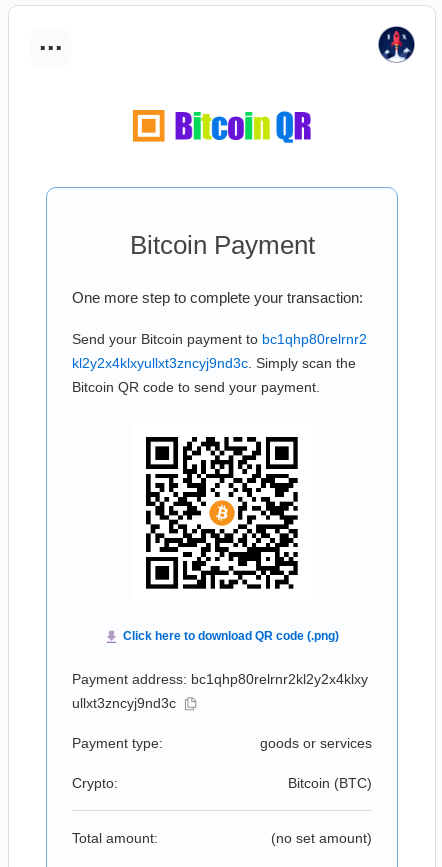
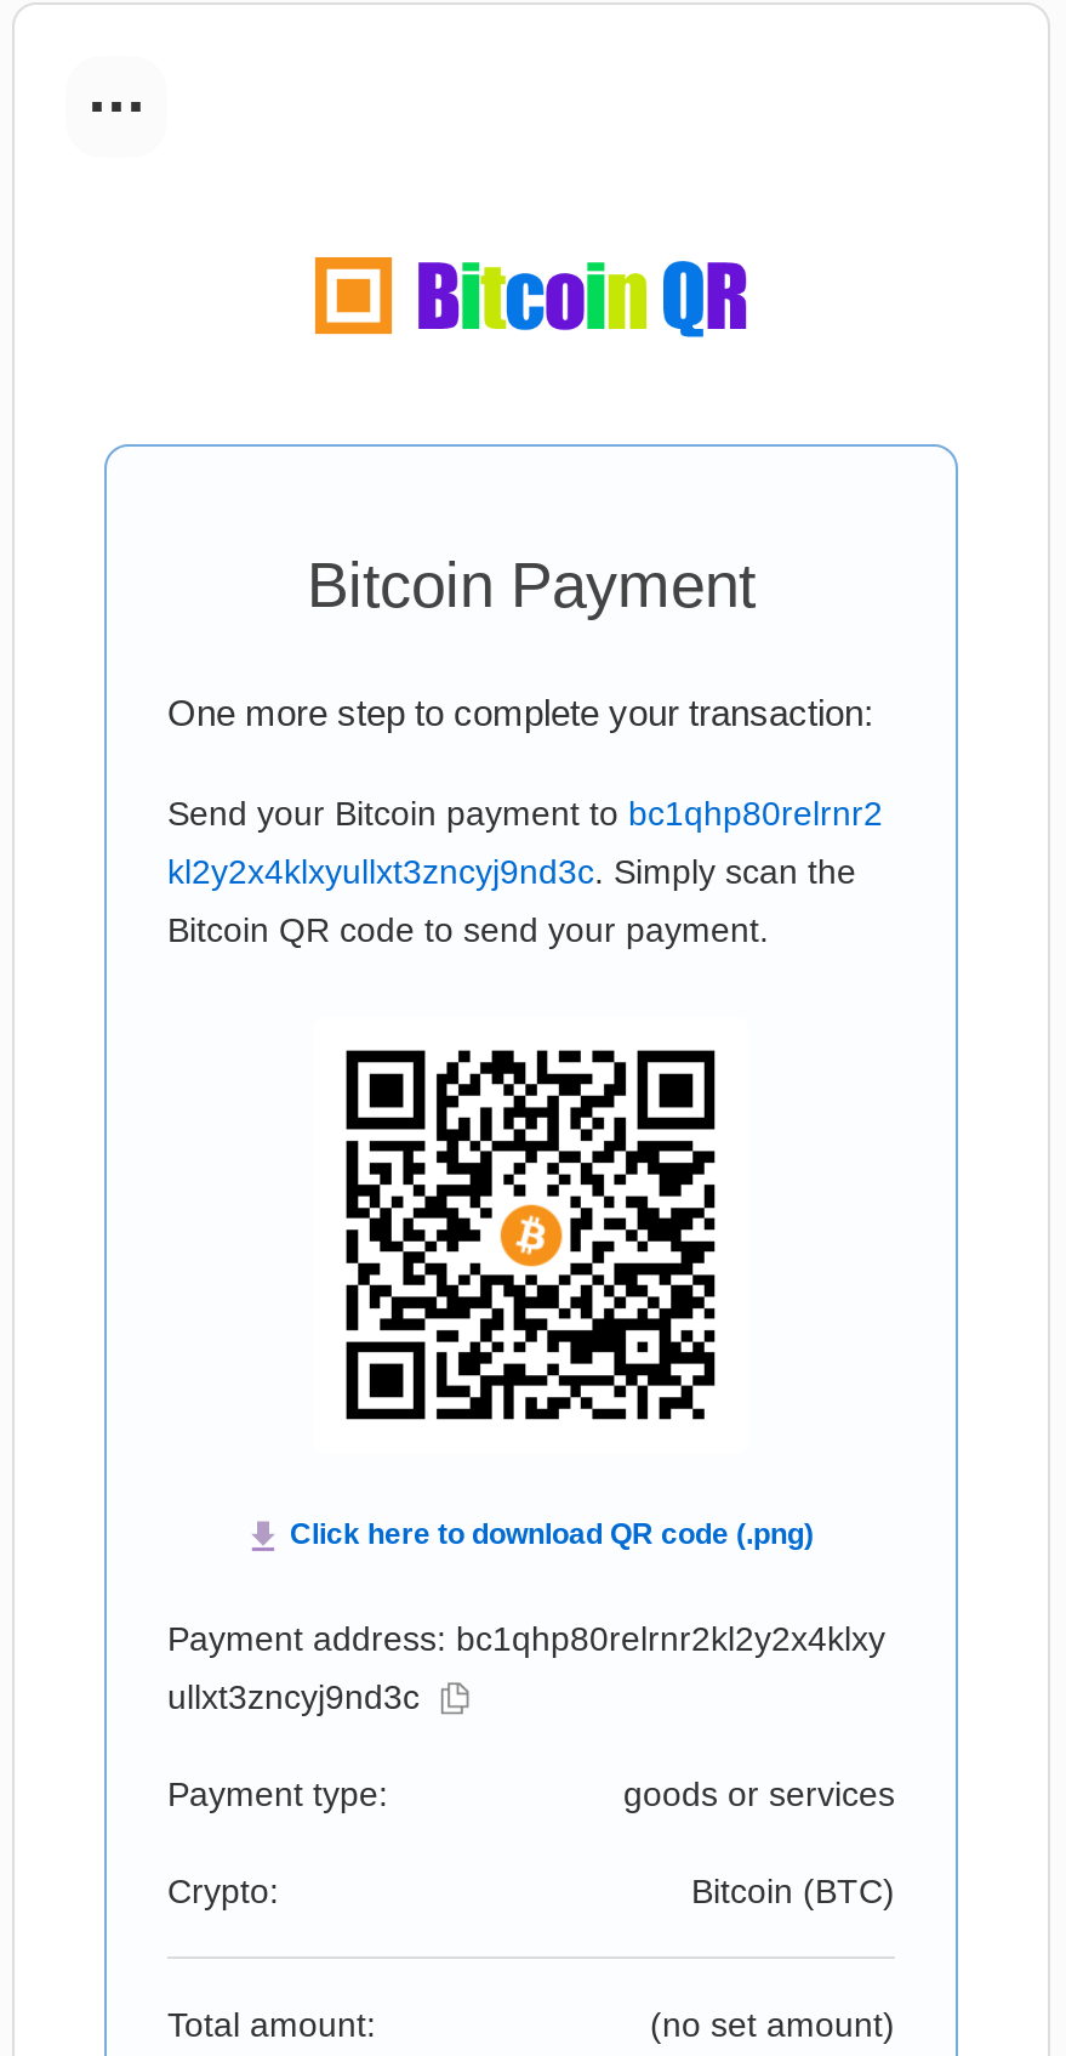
[377,25,416,63] [image] -> none

